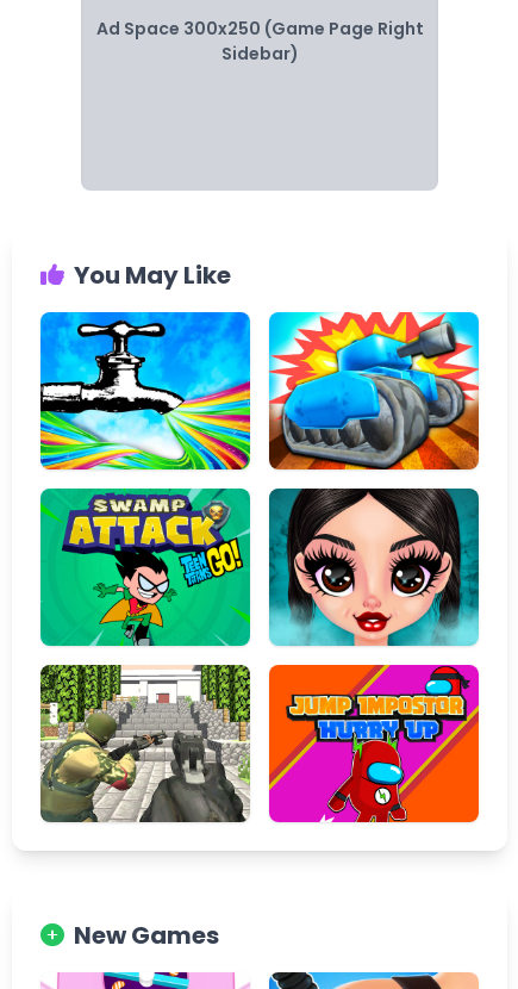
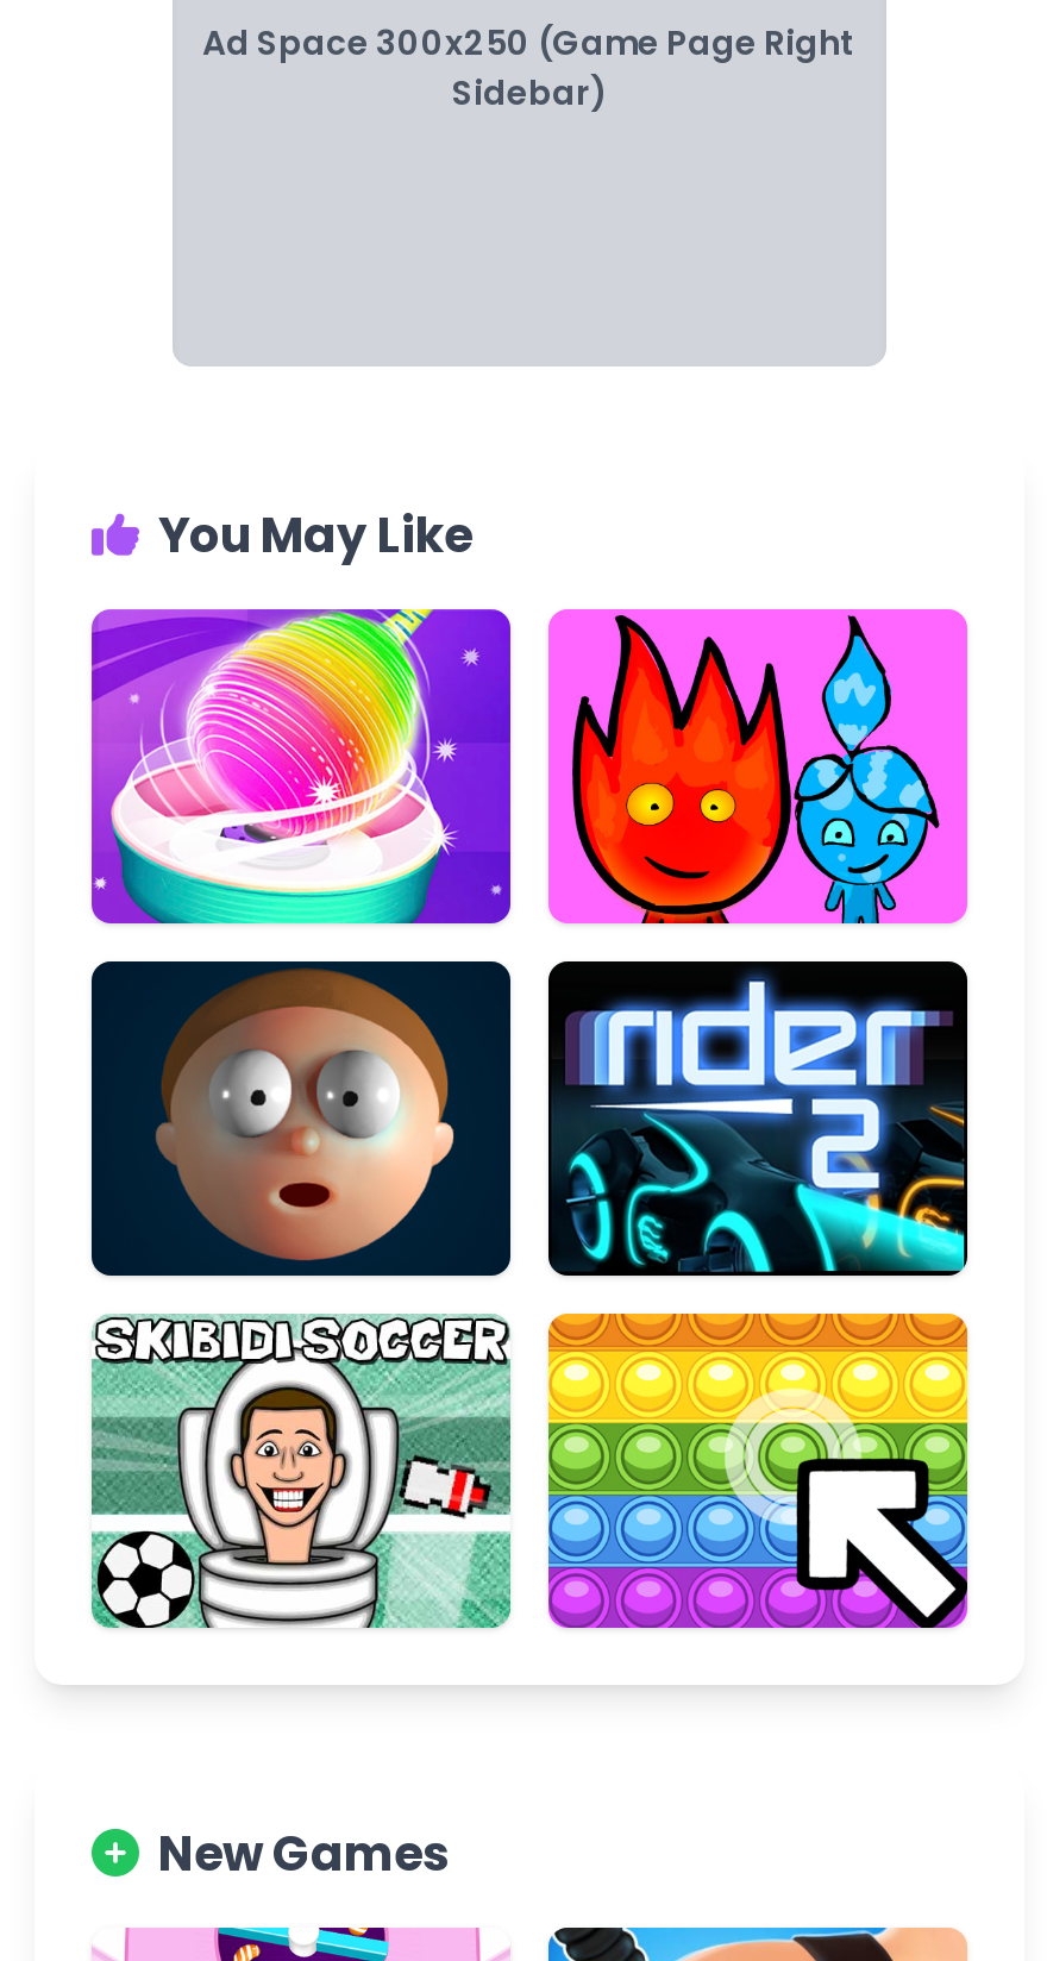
[39,311,251,471] [image] -> [89,607,513,926] [image]
[268,311,480,471] [image] -> [546,607,970,926] [image]
[39,487,251,647] [image] -> [89,959,513,1278] [image]
[268,487,480,647] [image] -> [546,959,970,1278] [image]
[39,664,251,823] [image] -> [89,1311,513,1630] [image]
[268,664,480,823] [image] -> [546,1311,970,1630] [image]

